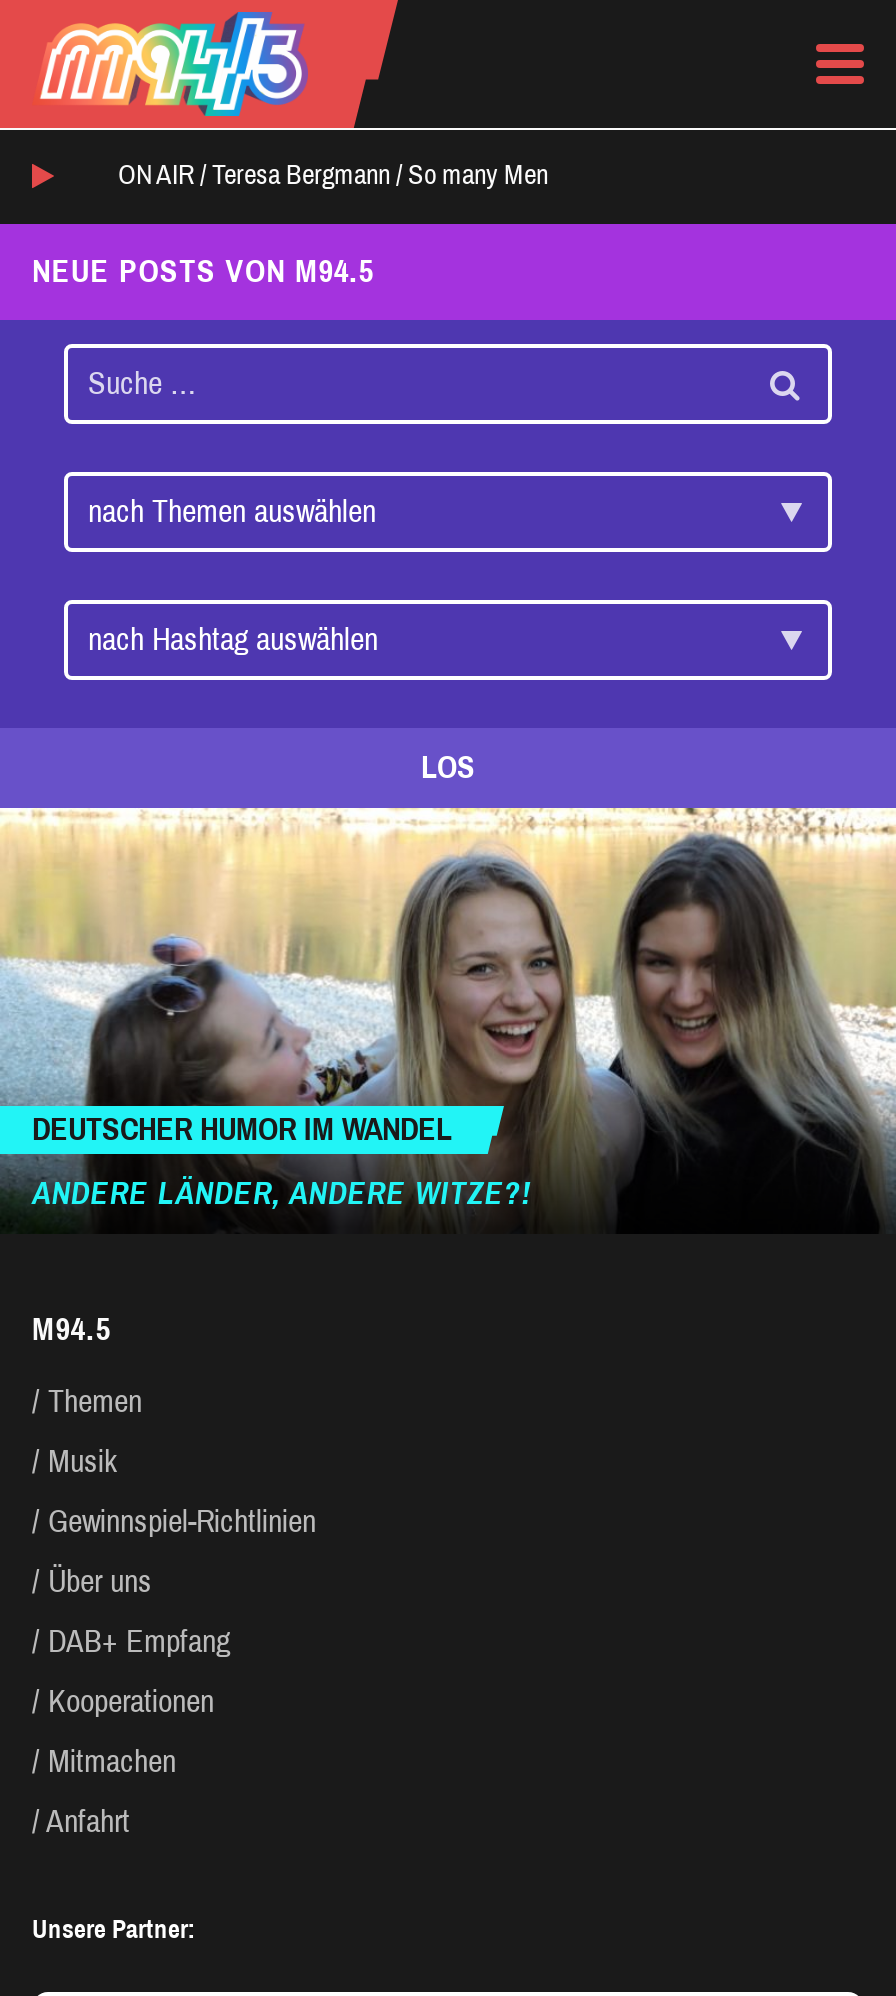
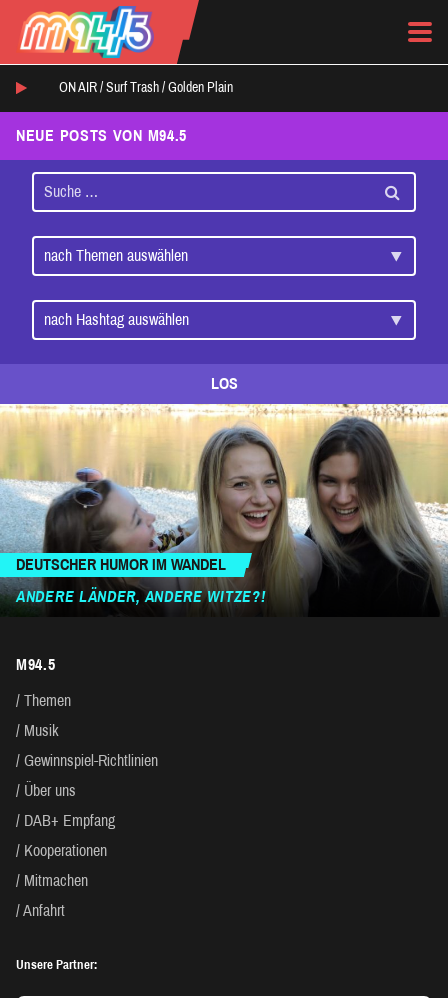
[118,160,548,190] ON AIR / Teresa Bergmann / So many Men -> [59,80,233,95] ON AIR / Surf Trash / Golden Plain

